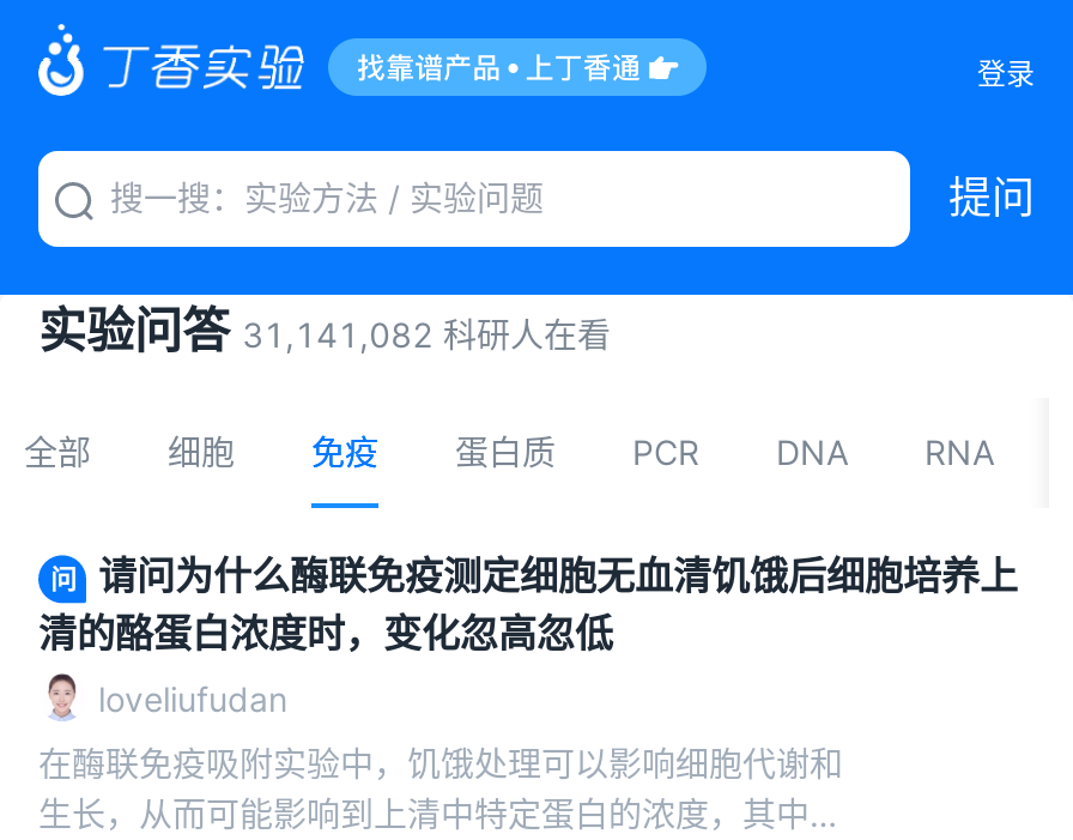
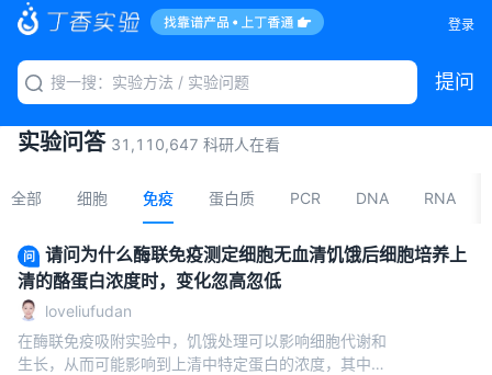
[38,302,611,359] 实验问答 31,141,082科研人在看 -> [18,129,280,155] 实验问答 31,110,647科研人在看

